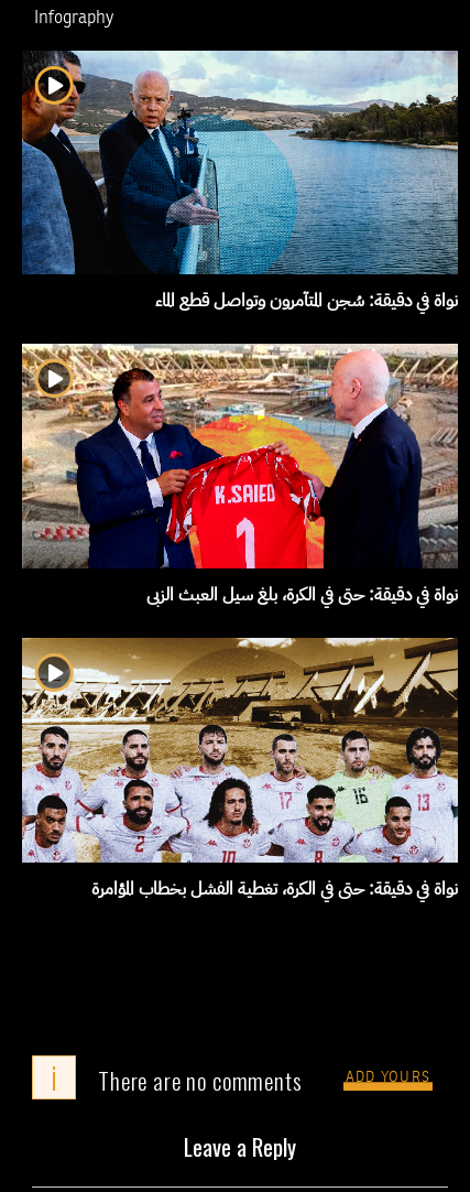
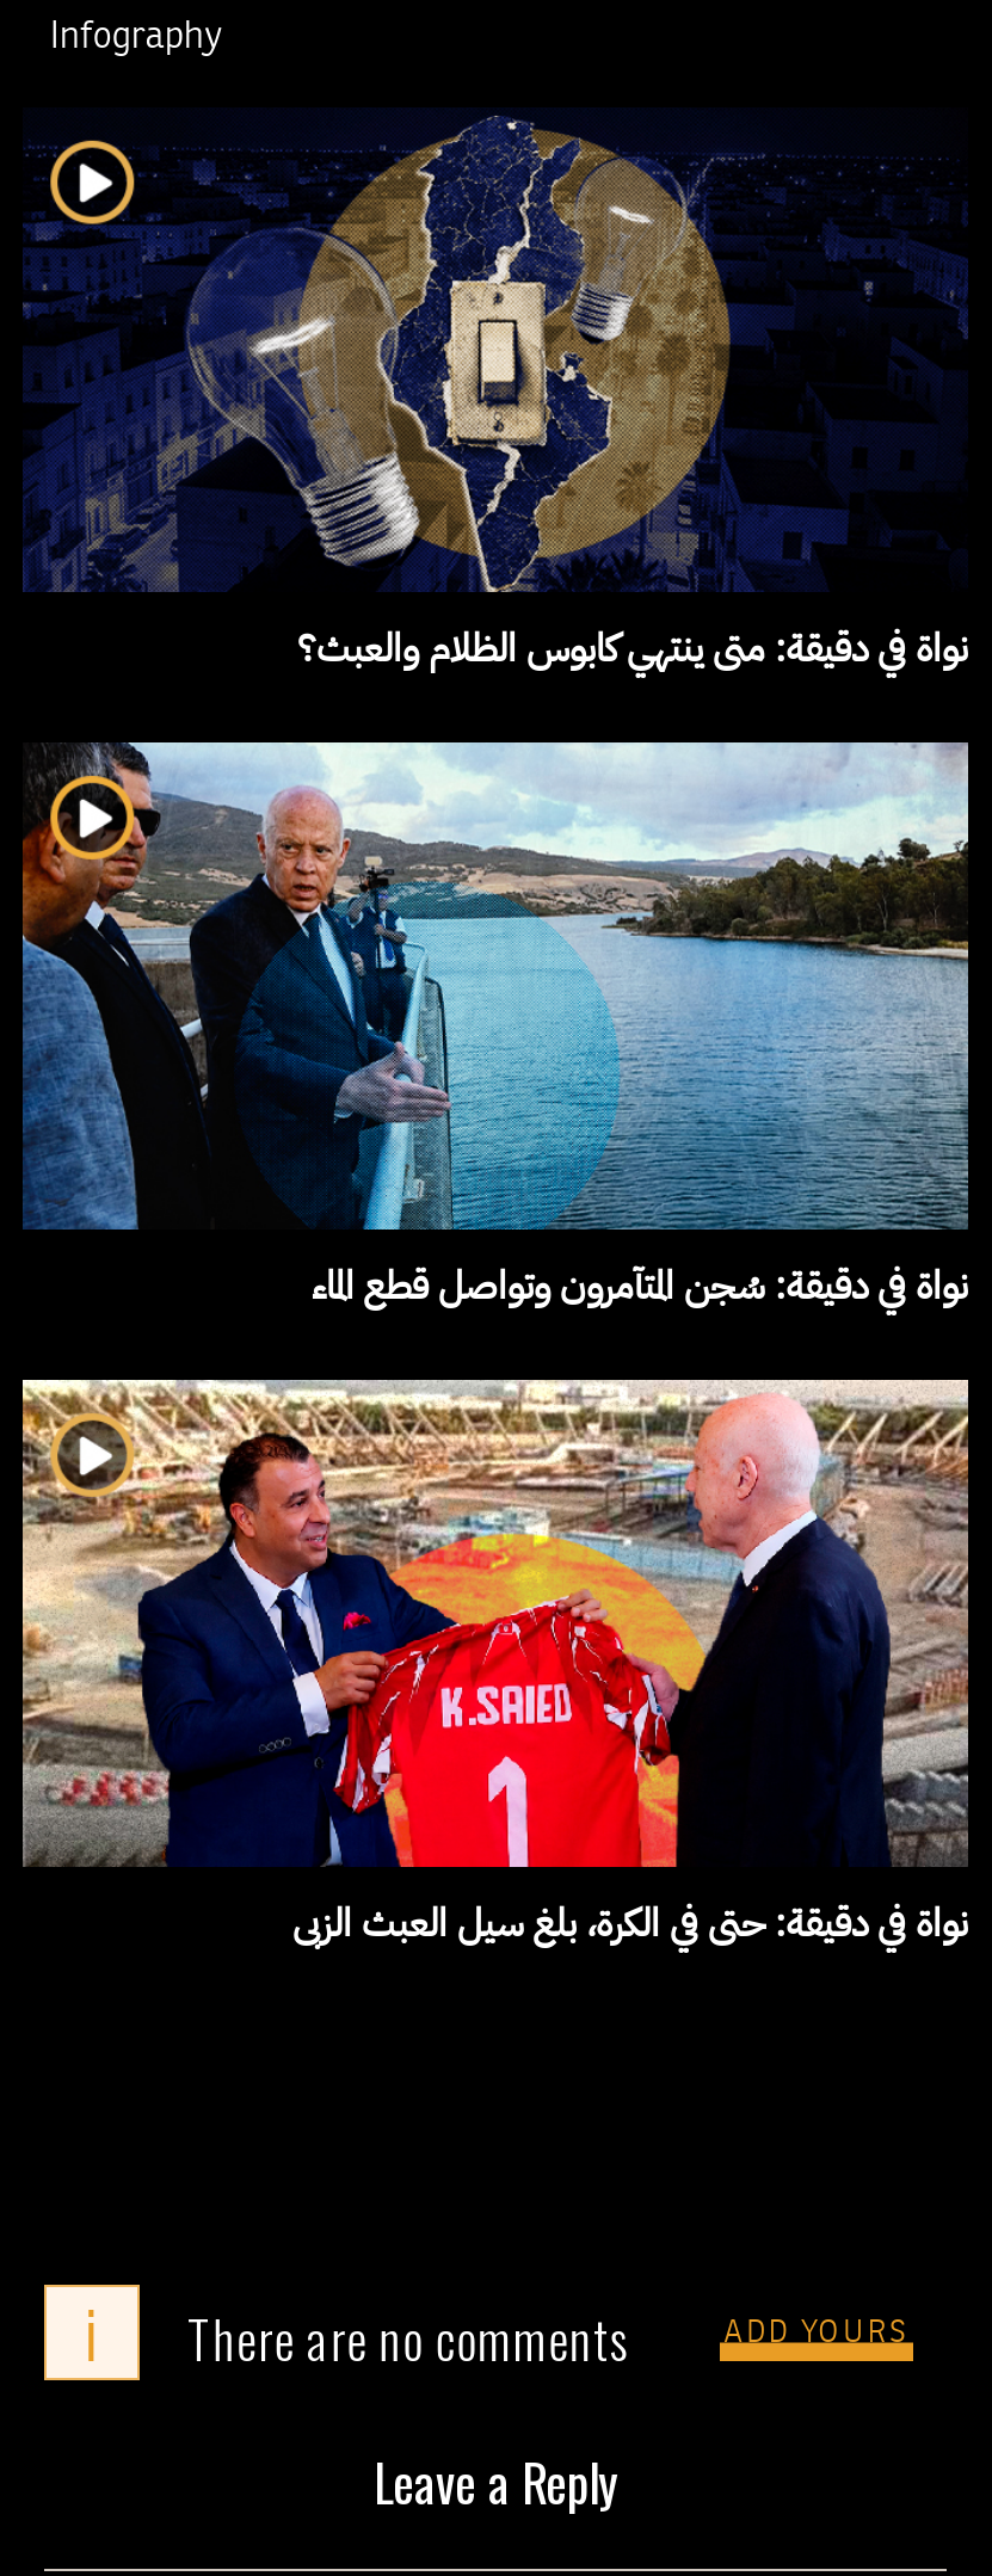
none -> [23,112,968,679] [image] | نواة في دقيقة: متى ينتهي كابوس الظلام والعبث؟
moved [20,47,460,608] -> [18,738,973,1953]: [image] | نواة في دقيقة: سُجن المتآمرون وتواصل قطع الماء | نواة في دقيقة: حتى في الكرة، بلغ سيل العبث الزبى
[21,637,459,902] [image] | نواة في دقيقة: حتى في الكرة، تغطية الفشل بخطاب المؤامرة -> none

